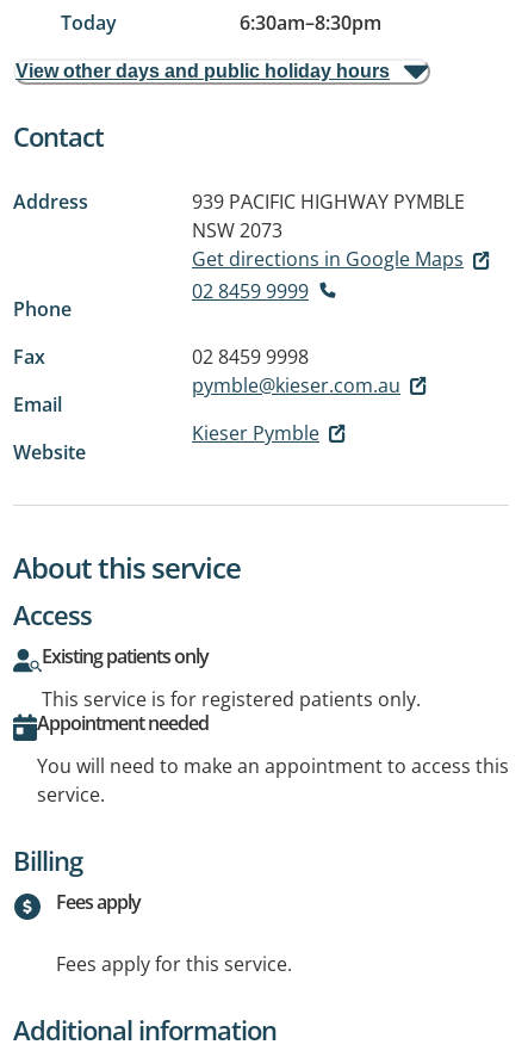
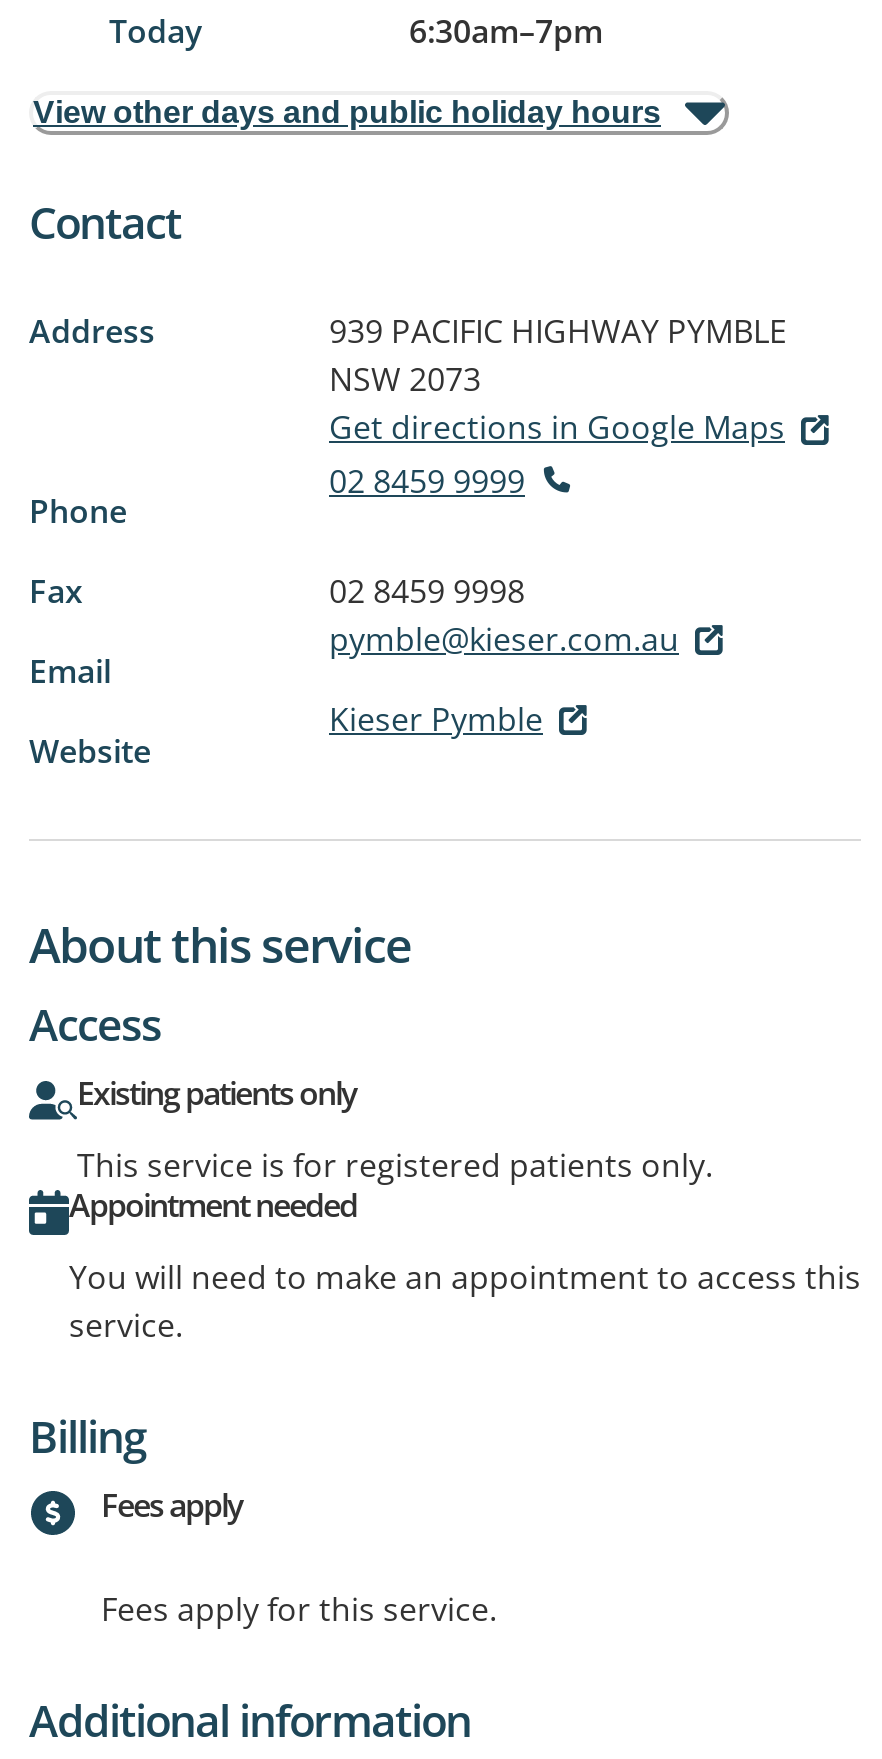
[240,10,381,36] 6:30am–8:30pm -> [409,9,603,53] 6:30am–7pm

